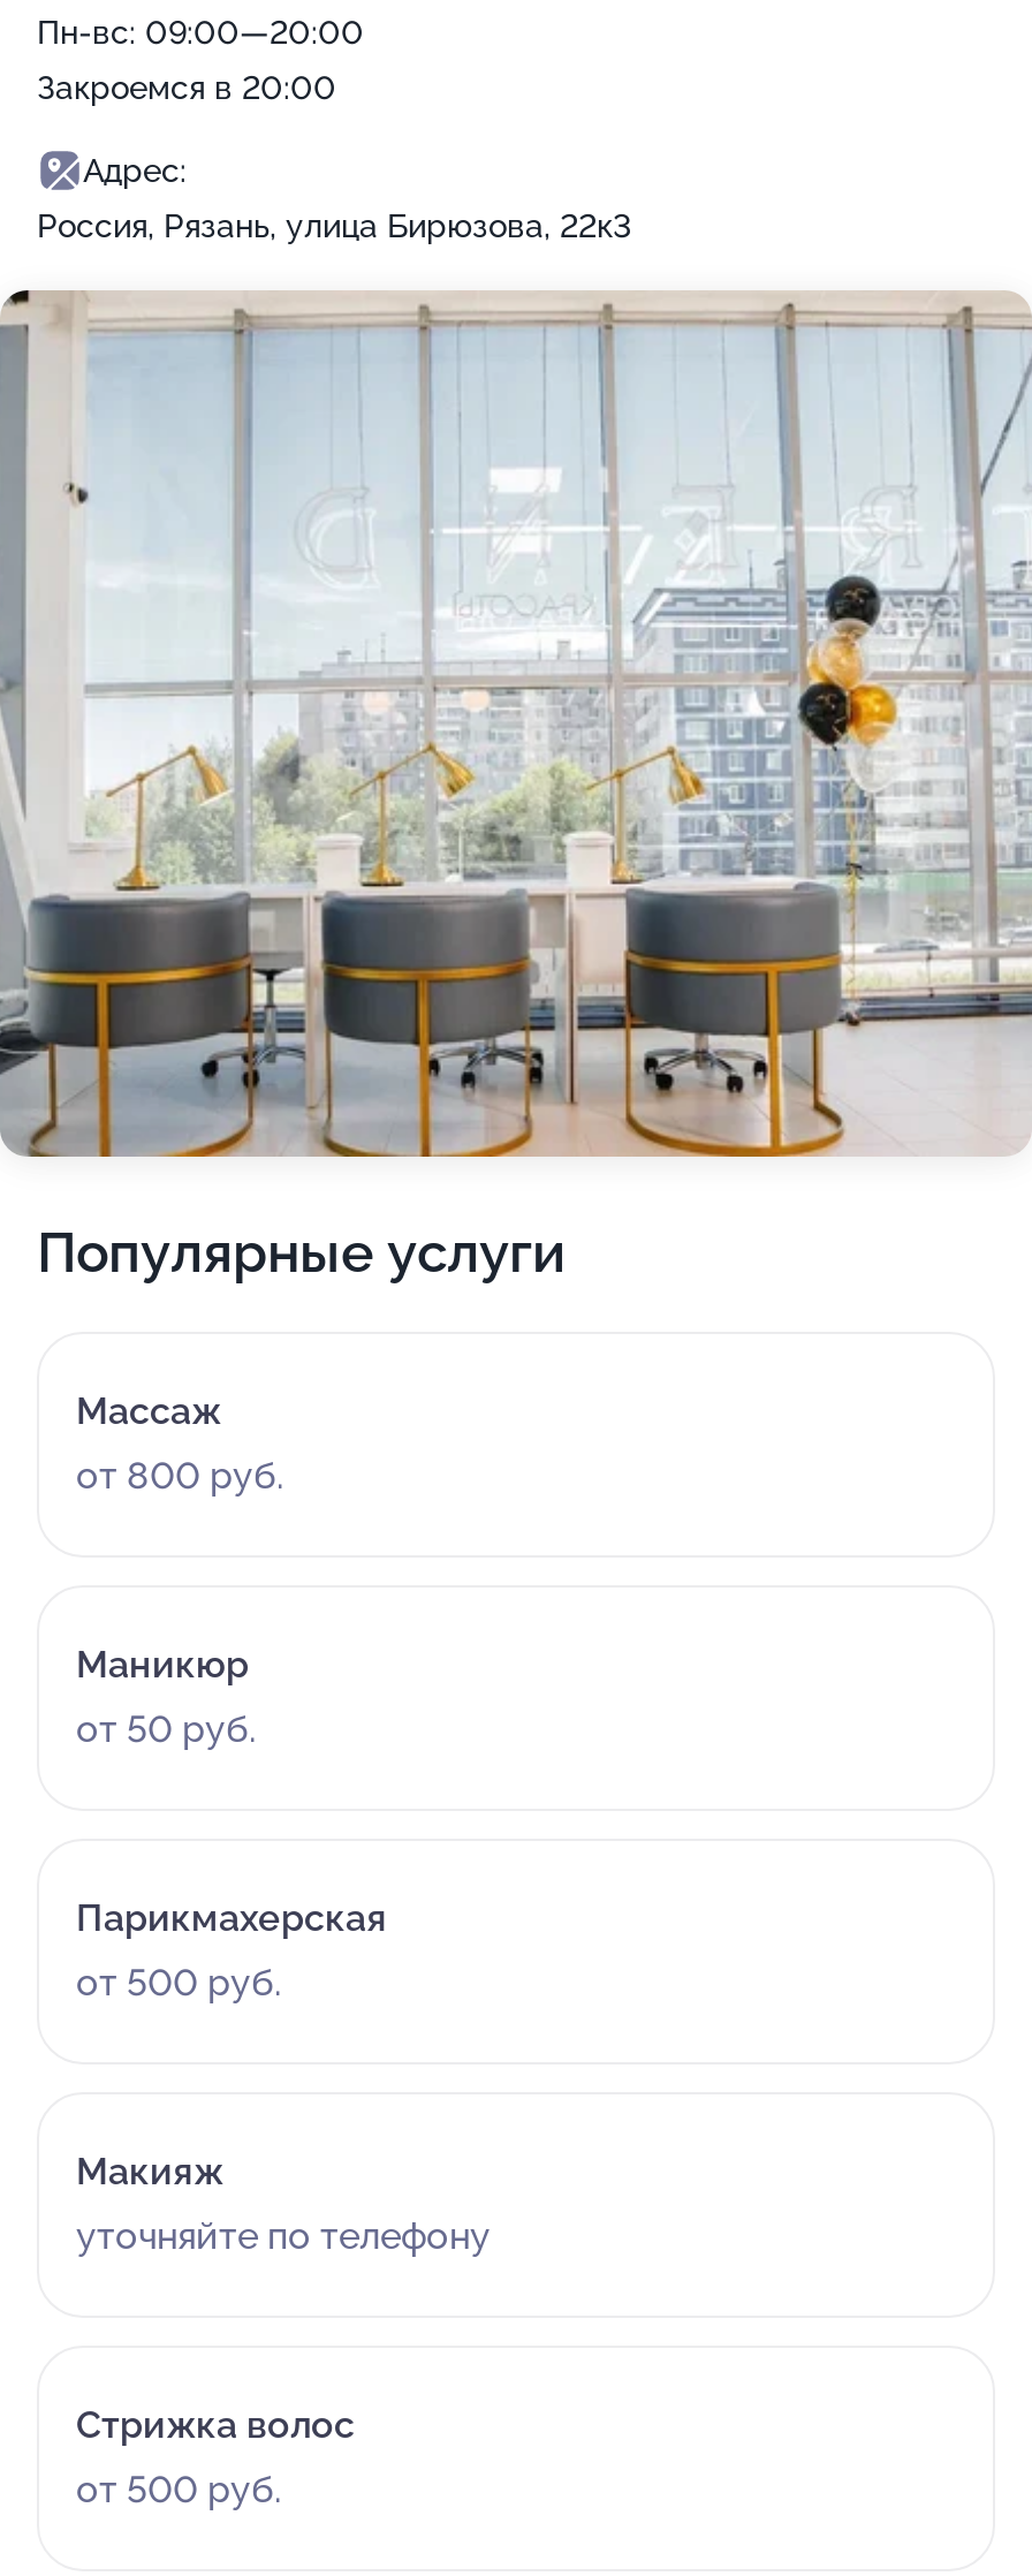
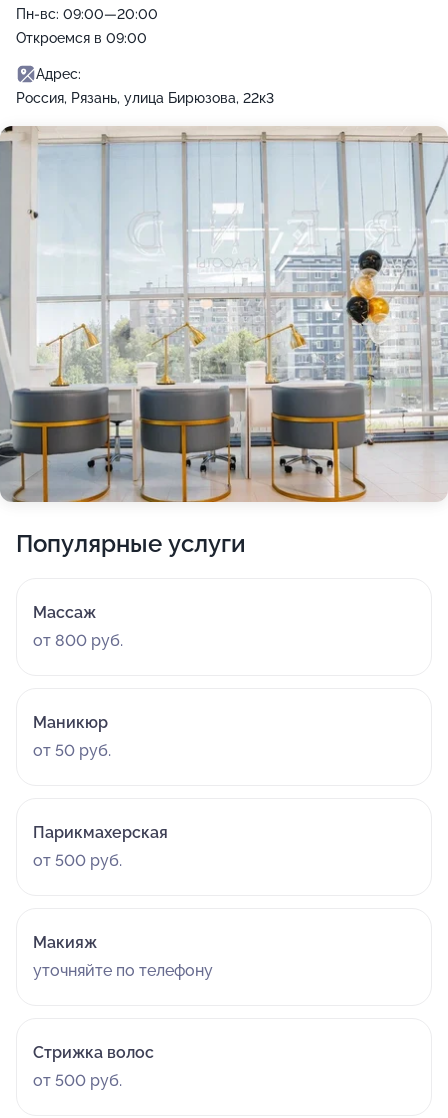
[37,69,336,106] Закроемся в 20:00 -> [16,30,147,46] Откроемся в 09:00

